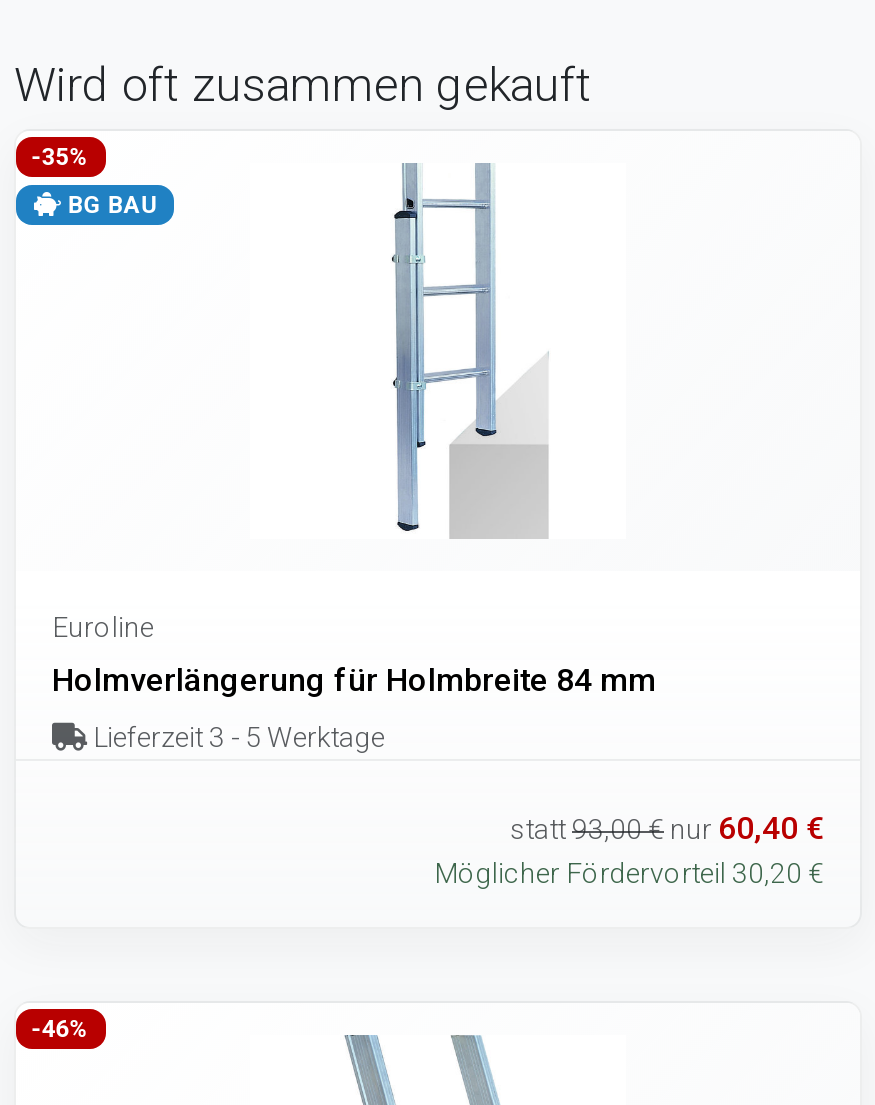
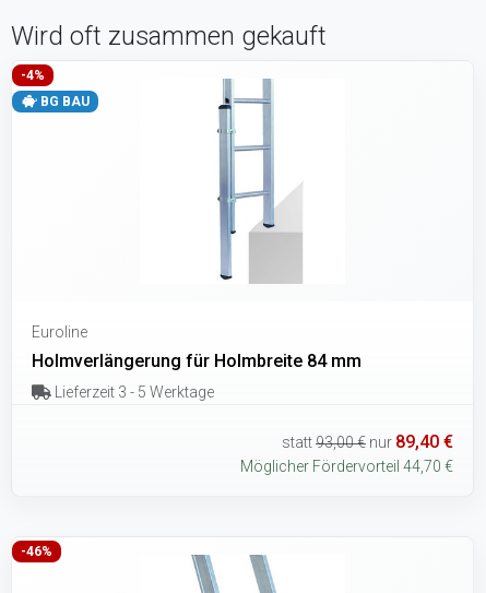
[32,143,90,171] -35% -> [21,68,45,83] -4%
[510,809,824,847] statt93,00 €nur 60,40 € -> [282,431,453,452] statt93,00 €nur 89,40 €
[434,857,824,889] Möglicher Fördervorteil 30,20 € -> [240,457,453,475] Möglicher Fördervorteil 44,70 €

